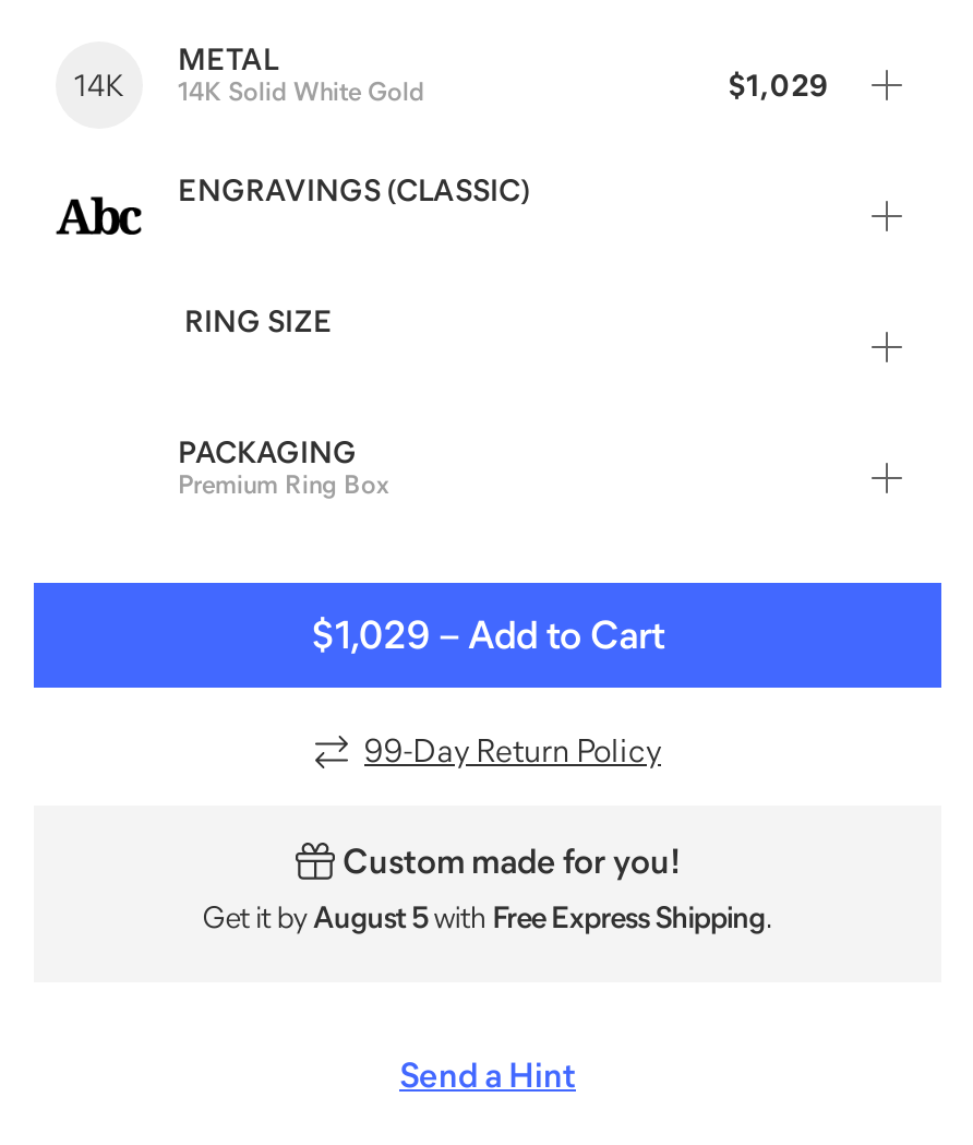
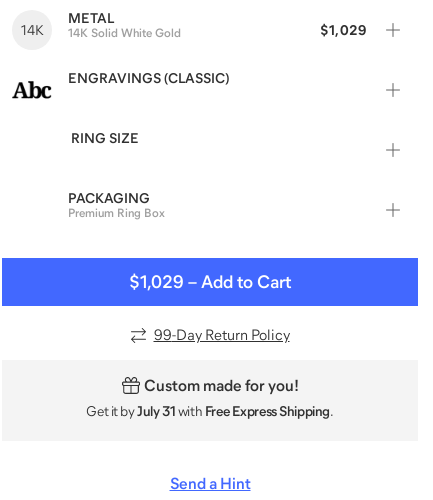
[202,902,773,933] Get it by August 5 with Free Express Shipping. -> [86,404,334,418] Get it by July 31 with Free Express Shipping.

